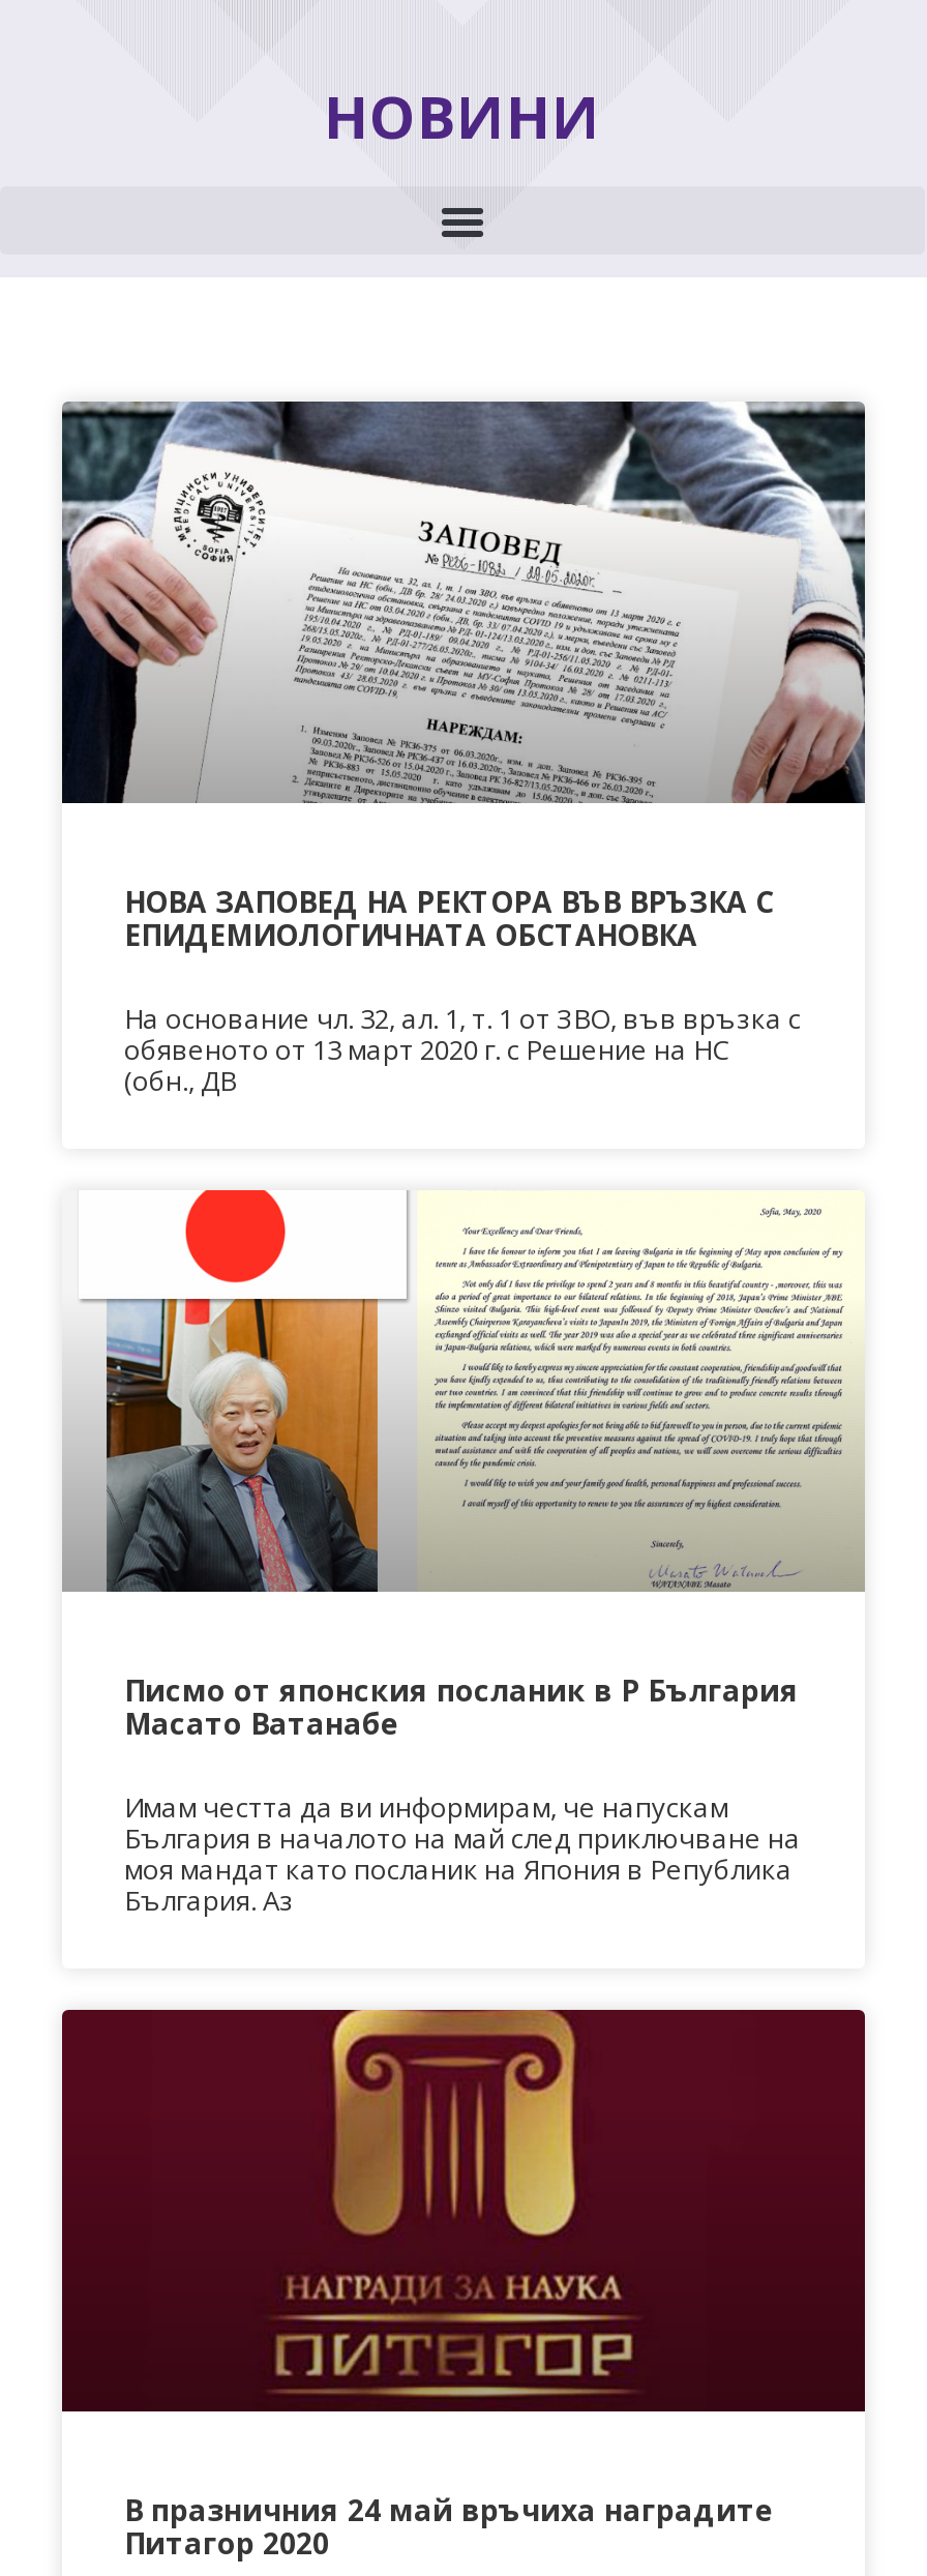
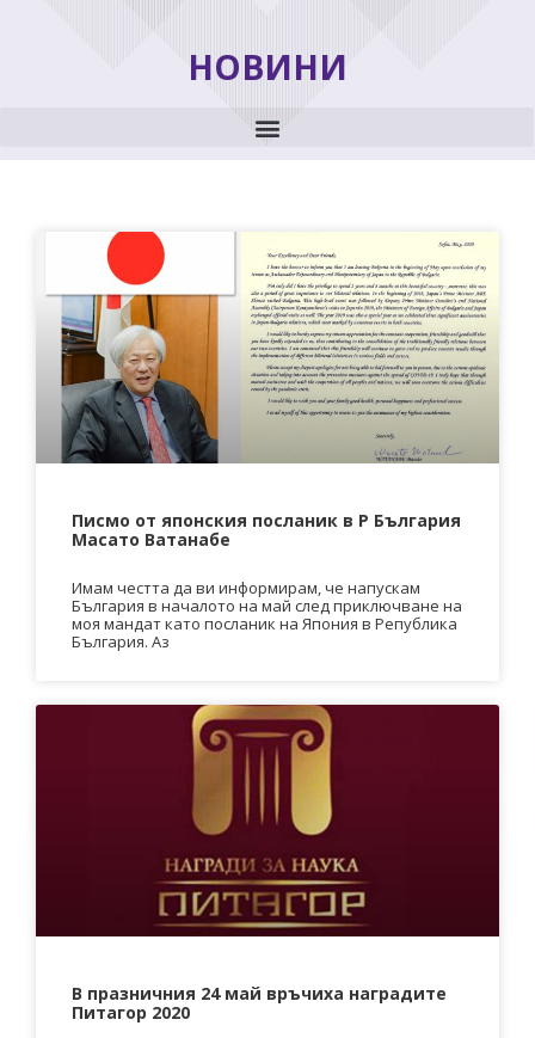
[60,399,867,1100] [image] | НОВА ЗАПОВЕД НА РЕКТОРА ВЪВ ВРЪЗКА С | ЕПИДЕМИОЛОГИЧНАТА ОБСТАНОВКА | На основание чл. 32, ал. 1, т. 1 от ЗВО, във връзка с | обявеното от 13 март 2020 г. с Решение на НС | (обн., ДВ -> none

